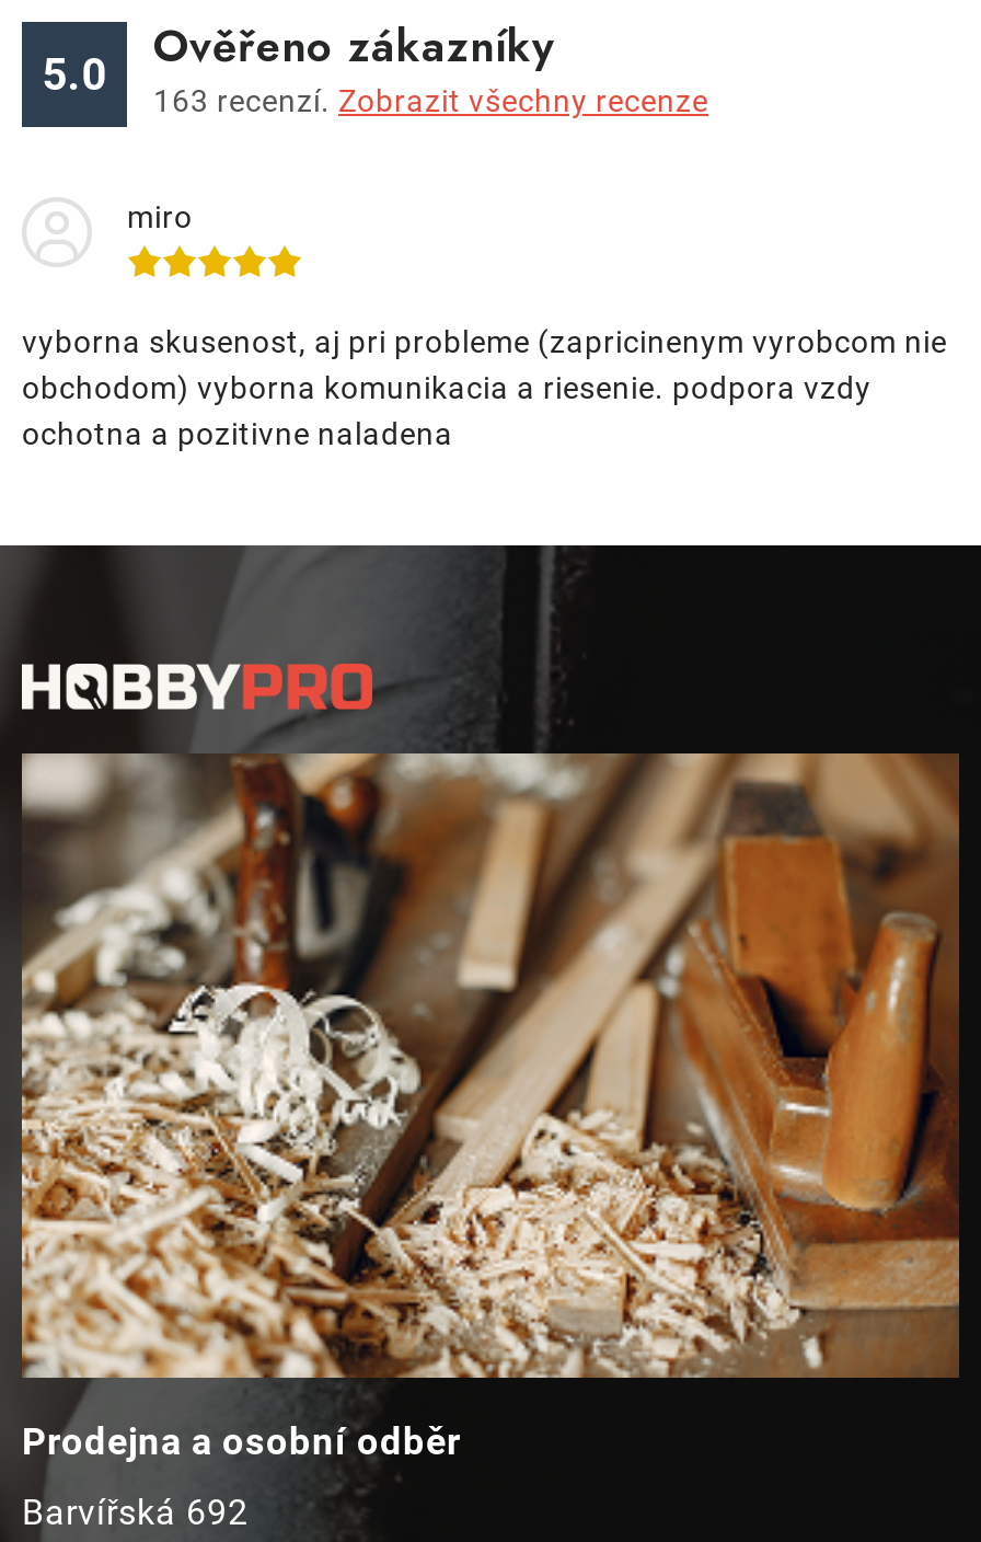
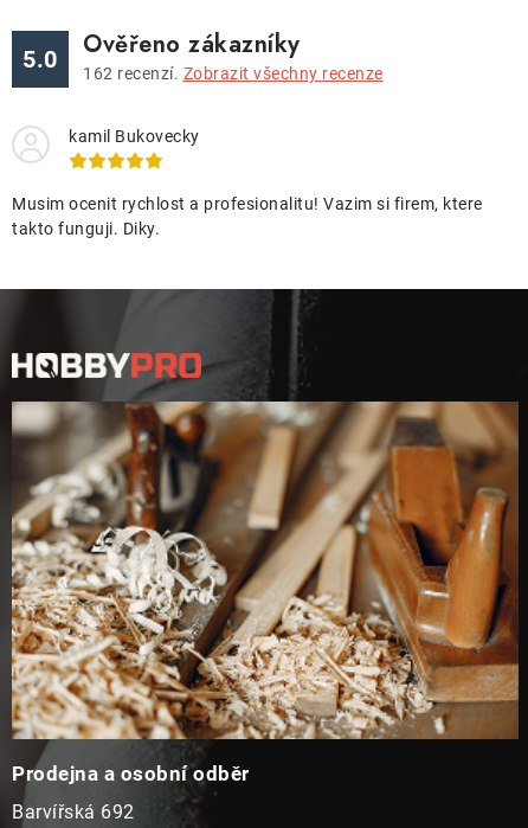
[153,84,708,119] 163 recenzí. Zobrazit všechny recenze -> [83,64,383,83] 162 recenzí. Zobrazit všechny recenze
[127,200,193,235] miro -> [69,127,199,146] kamil Bukovecky
[22,325,947,452] vyborna skusenost, aj pri probleme (zapricinenym vyrobcom nie | obchodom) vyborna komunikacia a riesenie. podpora vzdy | ochotna a pozitivne naladena -> [12,195,482,238] Musim ocenit rychlost a profesionalitu! Vazim si firem, ktere | takto funguji. Diky.

